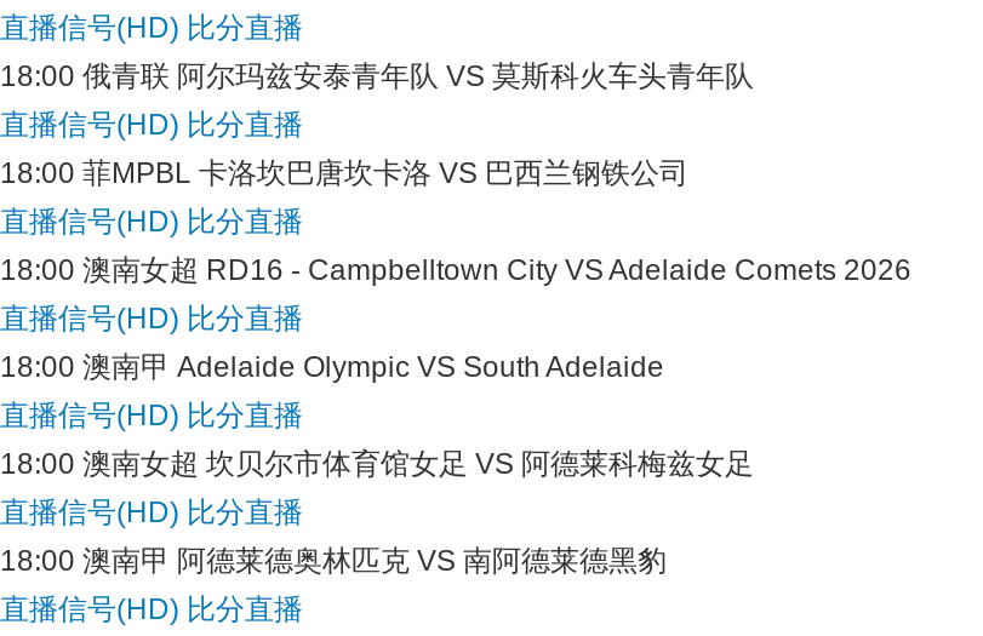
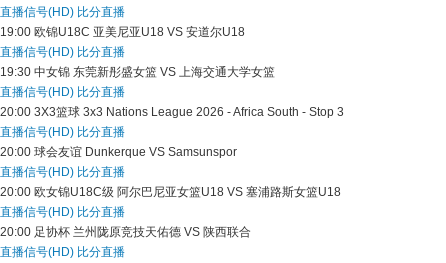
[0,59,754,93] 18:00 俄青联阿尔玛兹安泰青年队 VS 莫斯科火车头青年队 -> [0,25,245,39] 19:00 欧锦U18C亚美尼亚U18 VS 安道尔U18
[0,156,688,190] 18:00 菲MPBL卡洛坎巴唐坎卡洛 VS 巴西兰钢铁公司 -> [0,65,275,79] 19:30 中女锦东莞新彤盛女篮 VS 上海交通大学女篮
[0,253,911,287] 18:00 澳南女超RD16 - Campbelltown City VS Adelaide Comets 2026 -> [0,105,344,119] 20:00 3X3篮球3x3 Nations League 2026 - Africa South - Stop 3
[0,350,664,384] 18:00 澳南甲Adelaide Olympic VS South Adelaide -> [0,145,237,159] 20:00 球会友谊Dunkerque VS Samsunspor
[0,447,754,481] 18:00 澳南女超坎贝尔市体育馆女足 VS 阿德莱科梅兹女足 -> [0,185,341,199] 20:00 欧女锦U18C级阿尔巴尼亚女篮U18 VS 塞浦路斯女篮U18
[0,544,667,578] 18:00 澳南甲阿德莱德奥林匹克 VS 南阿德莱德黑豹 -> [0,225,251,239] 20:00 足协杯兰州陇原竞技天佑德 VS 陕西联合

